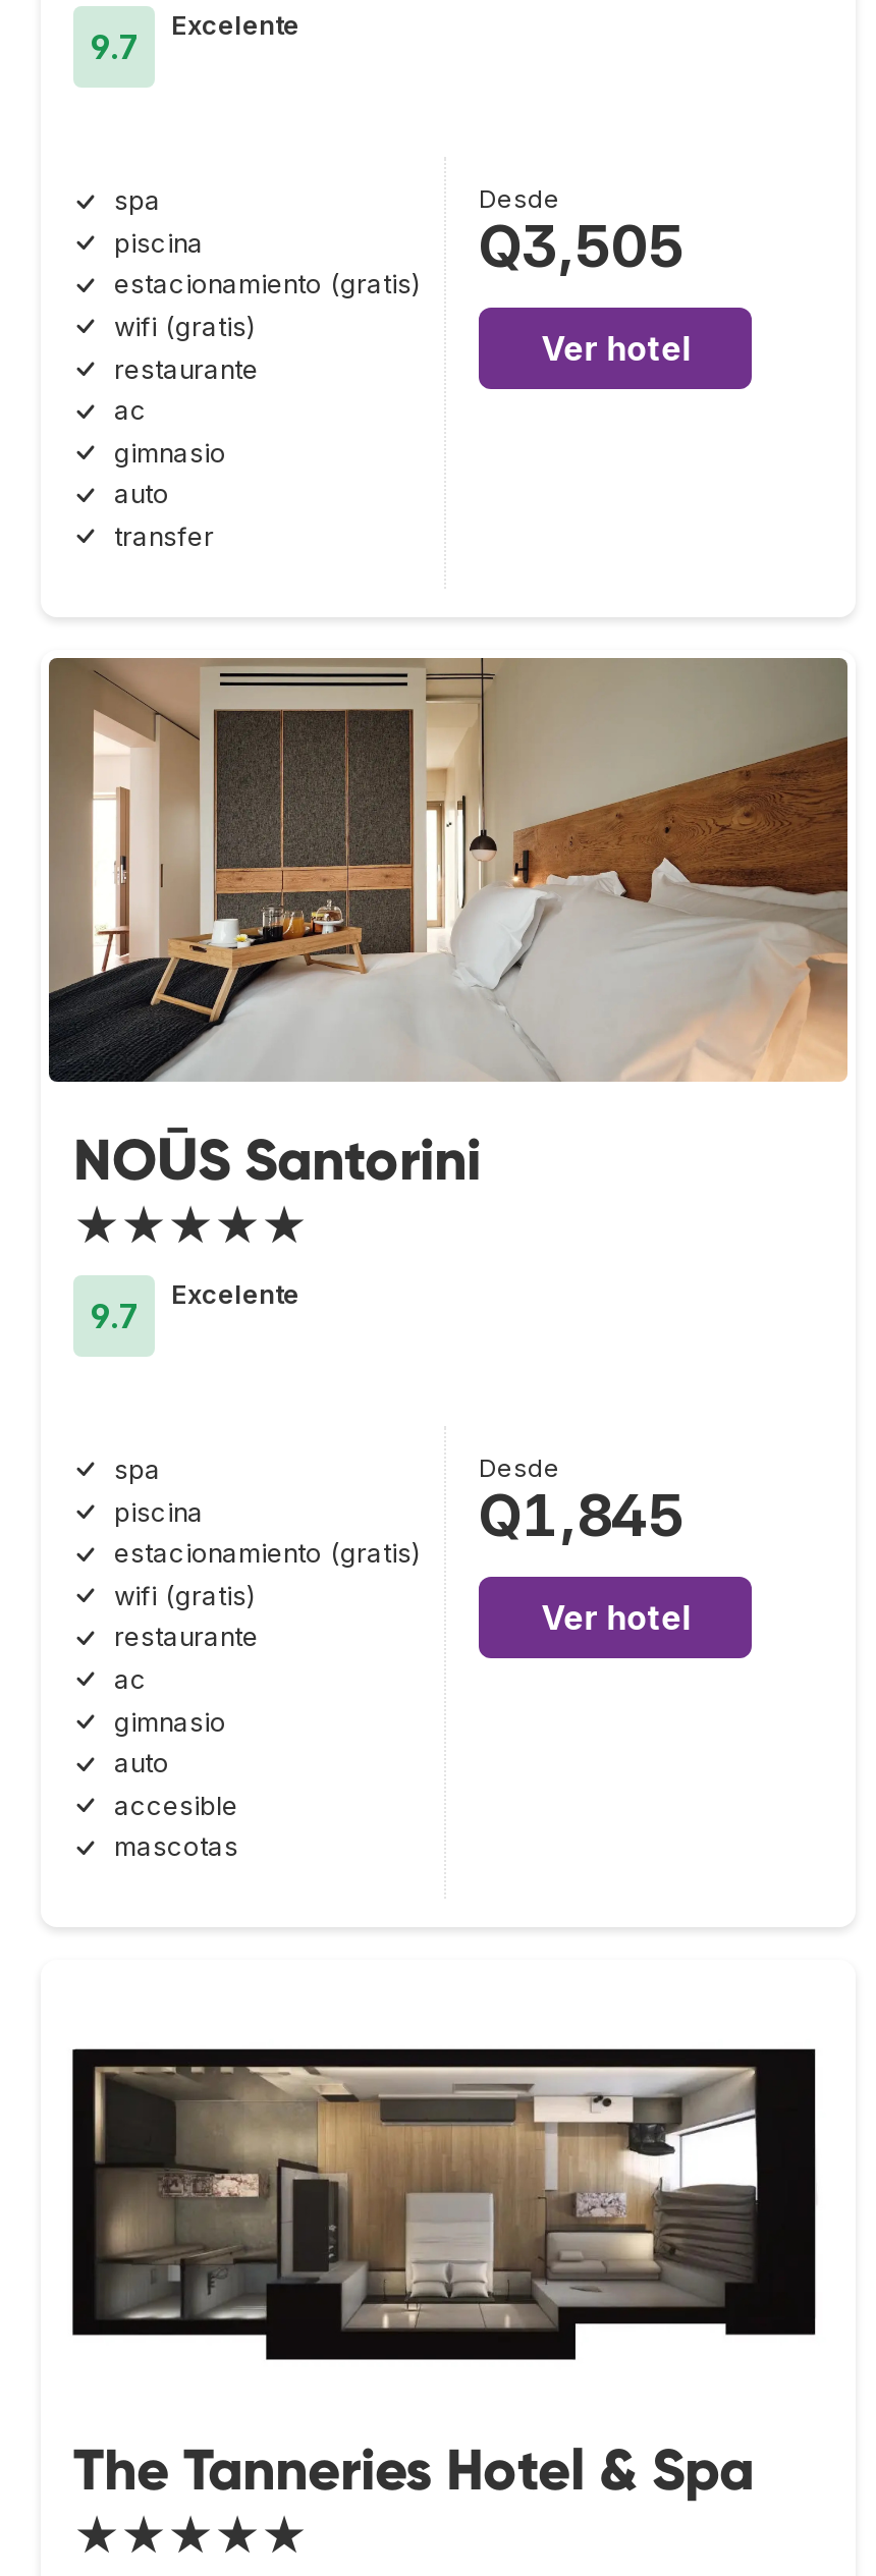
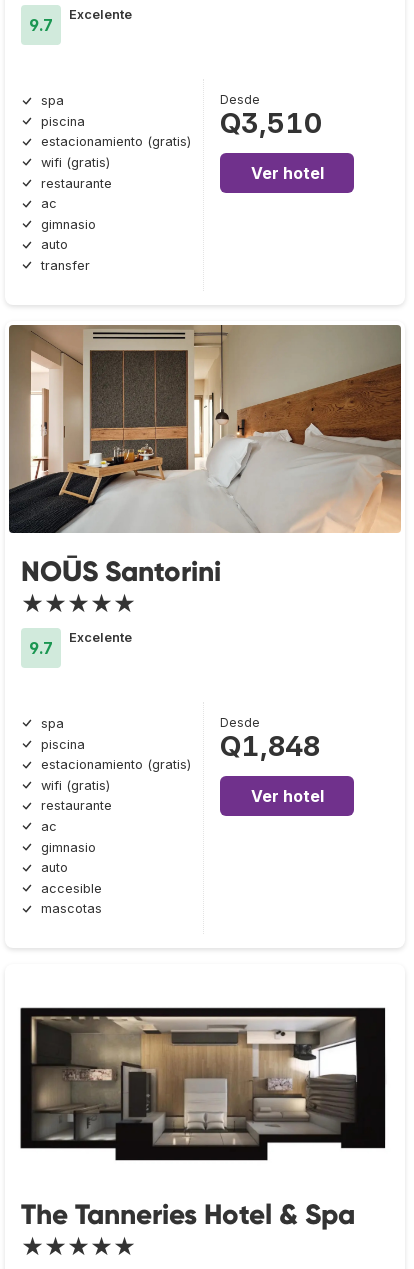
[479,212,685,282] Q3,505 -> [220,106,322,140] Q3,510
[479,1481,685,1550] Q1,845 -> [220,729,320,763] Q1,848

